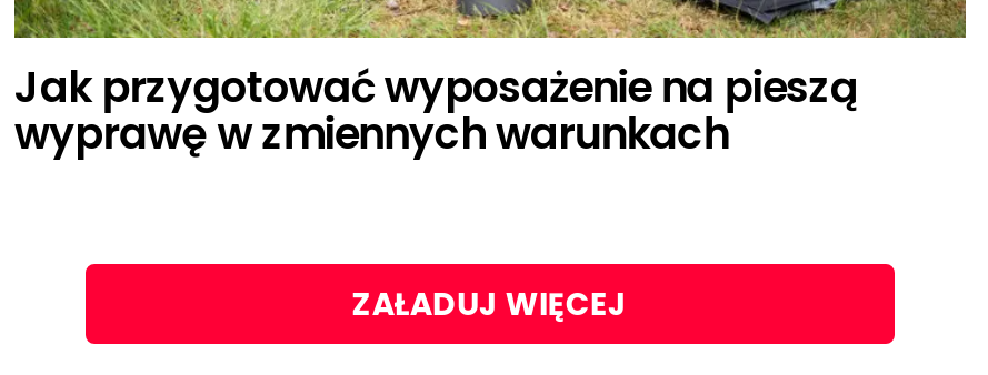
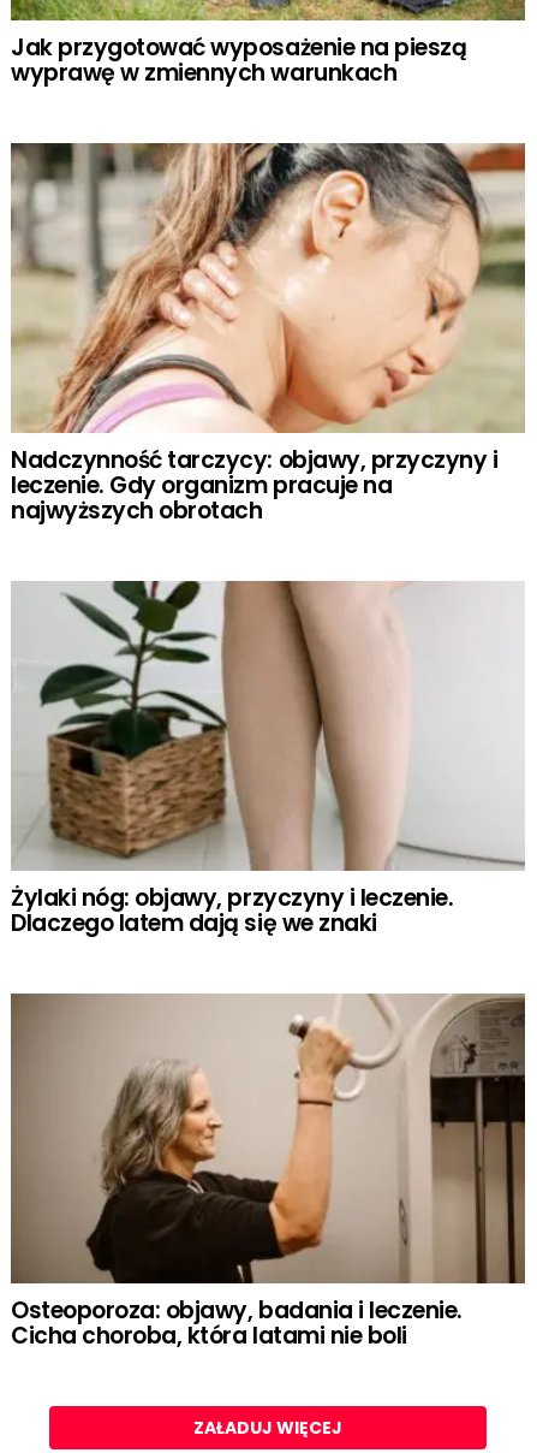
none -> [11,142,525,527] [image] | Nadczynność tarczycy: objawy, przyczyny i | leczenie. Gdy organizm pracuje na | najwyższych obrotach
none -> [11,580,525,940] [image] | Żylaki nóg: objawy, przyczyny i leczenie. | Dlaczego latem dają się we znaki
none -> [11,992,526,1352] [image] | Osteoporoza: objawy, badania i leczenie. | Cicha choroba, która latami nie boli

